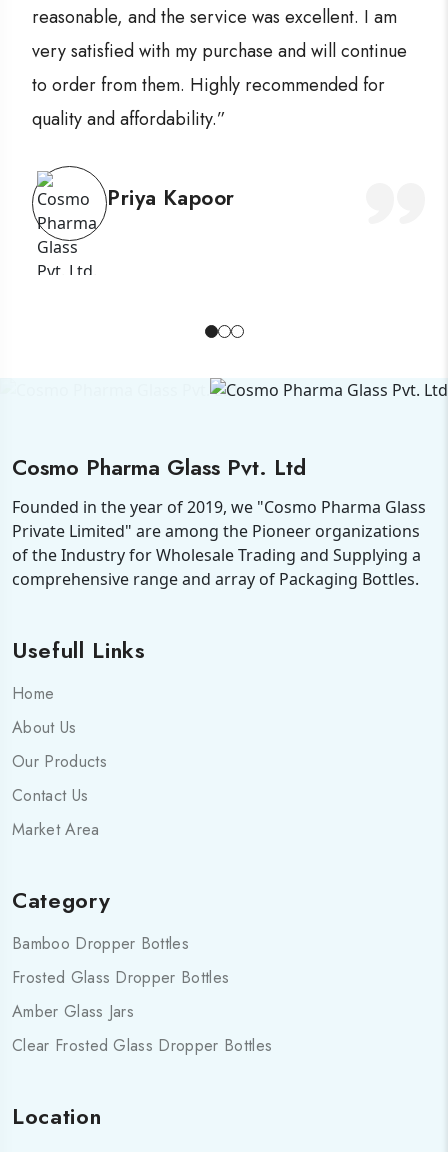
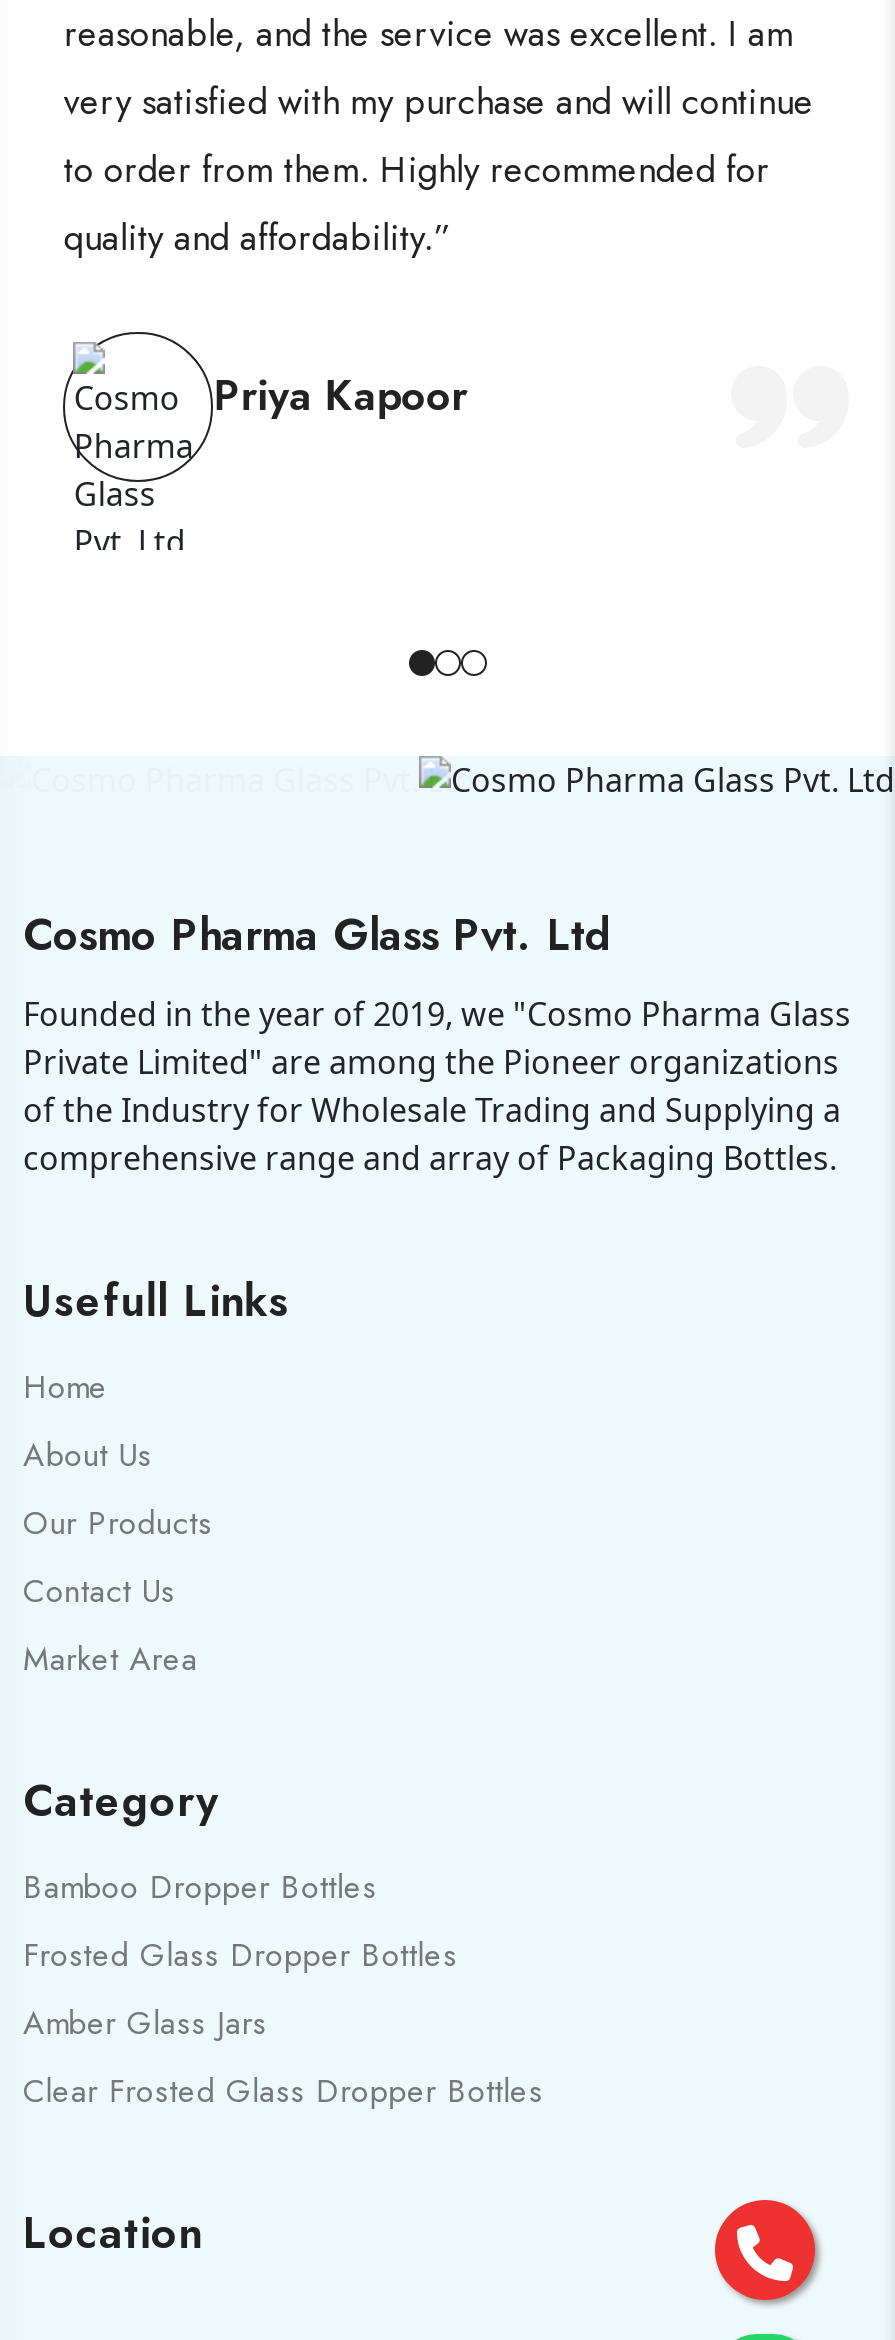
none -> [713,2198,821,2306] [image]

